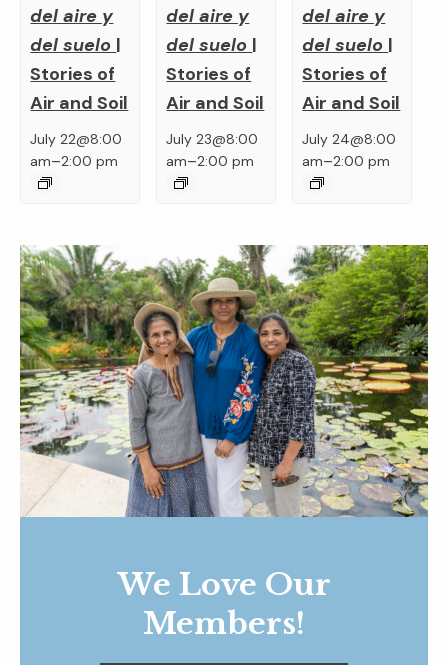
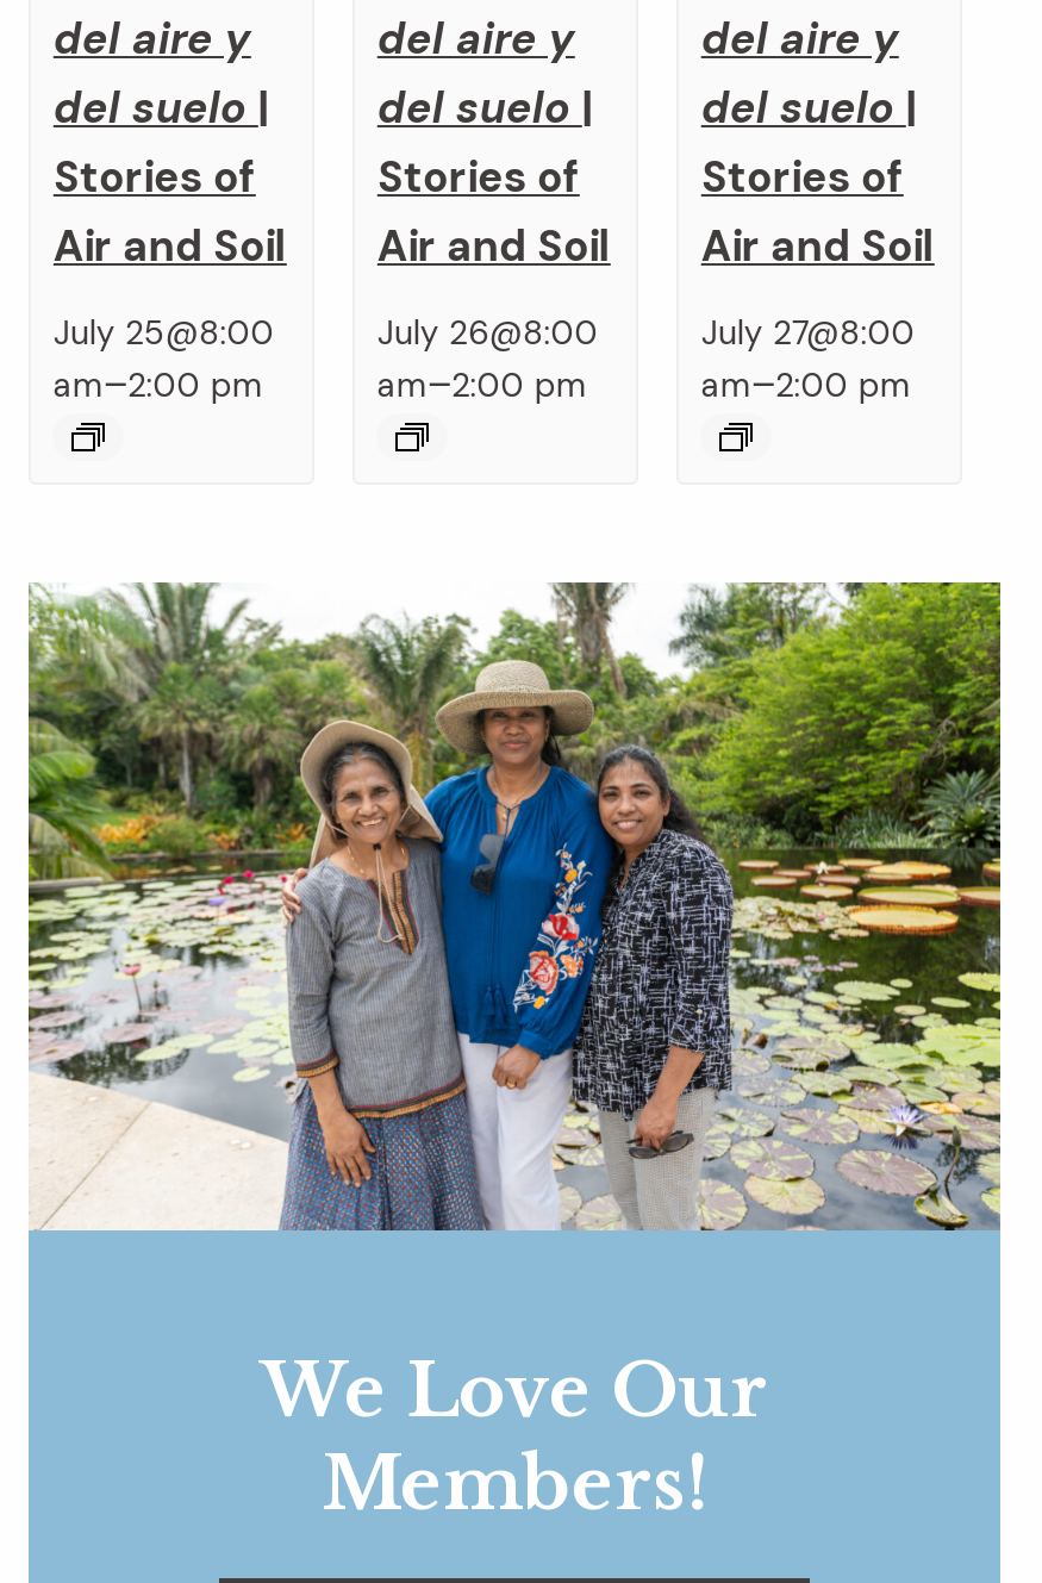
[30,130,122,148] July 22@8:00 -> [53,311,275,354] July 25@8:00
[166,130,258,148] July 23@8:00 -> [377,311,599,354] July 26@8:00
[302,130,396,148] July 24@8:00 -> [701,311,916,354] July 27@8:00

